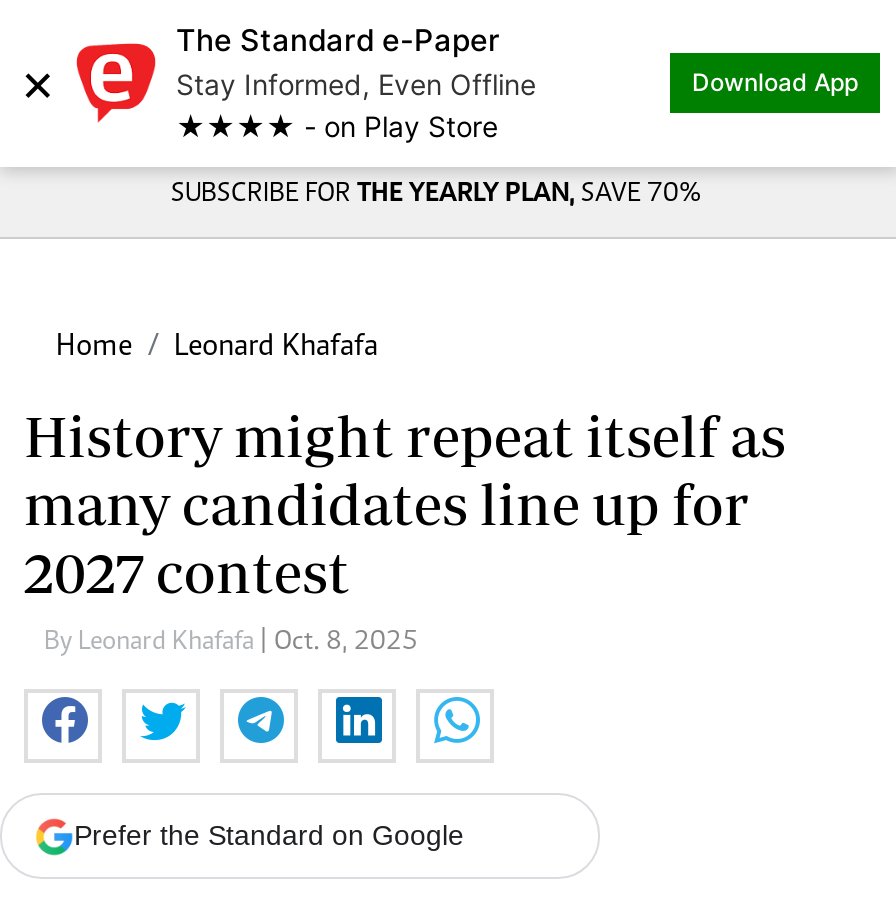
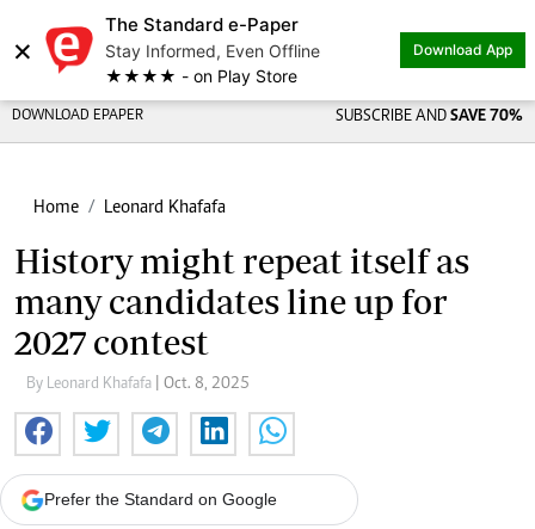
[171,181,701,209] SUBSCRIBE FOR THE YEARLY PLAN, SAVE 70% -> [12,109,523,125] DOWNLOAD EPAPER | SUBSCRIBE AND SAVE 70%

